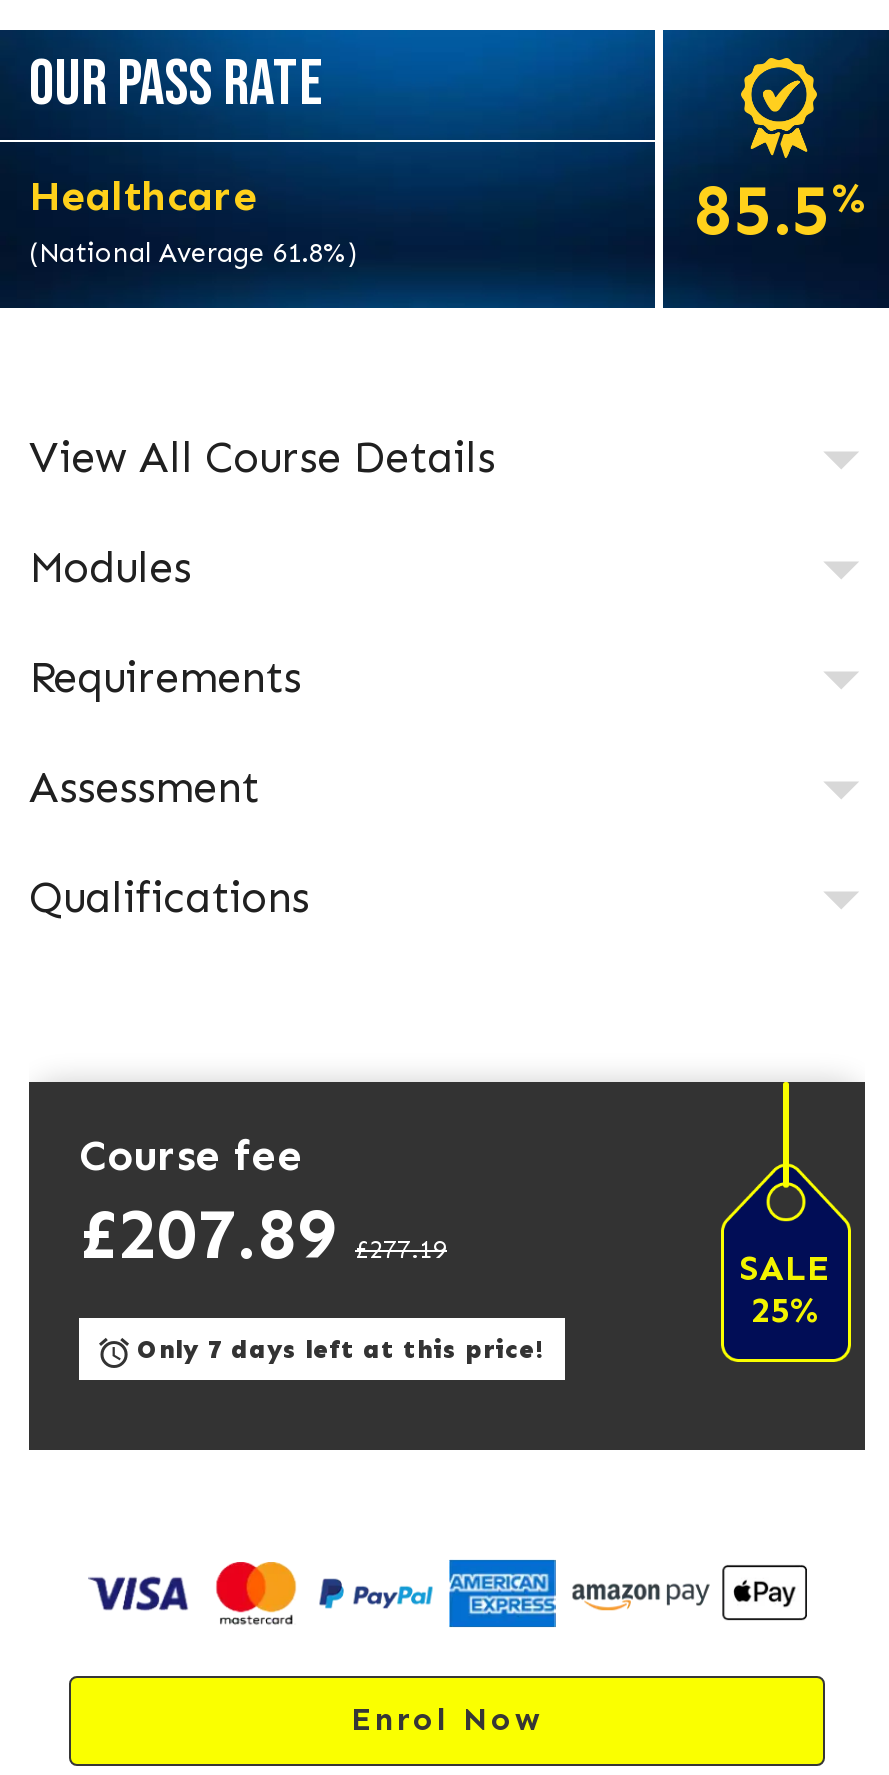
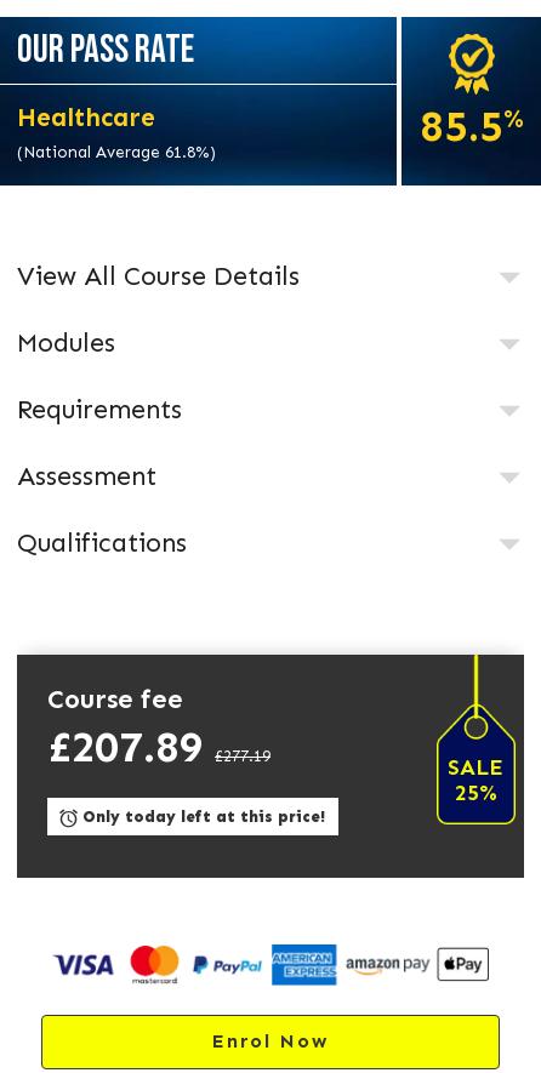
[129,1335,545,1365] Only 7 days left at this price! -> [78,808,326,826] Only today left at this price!

